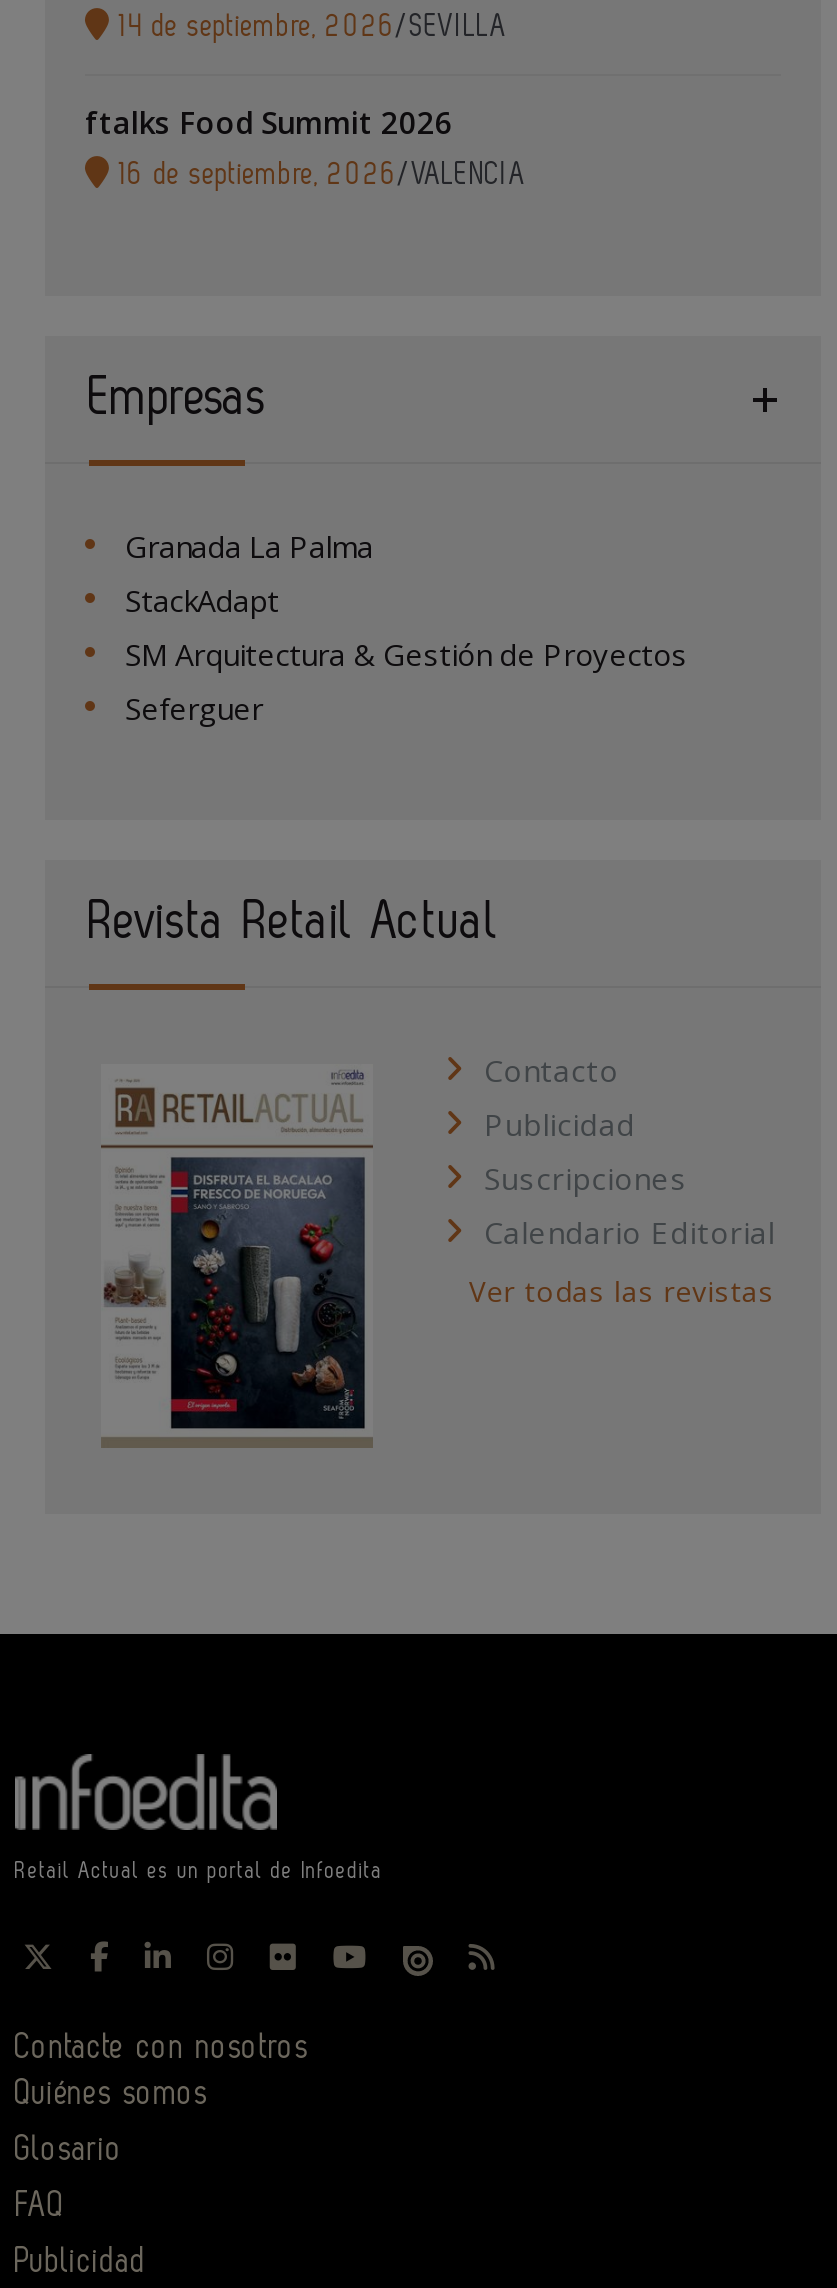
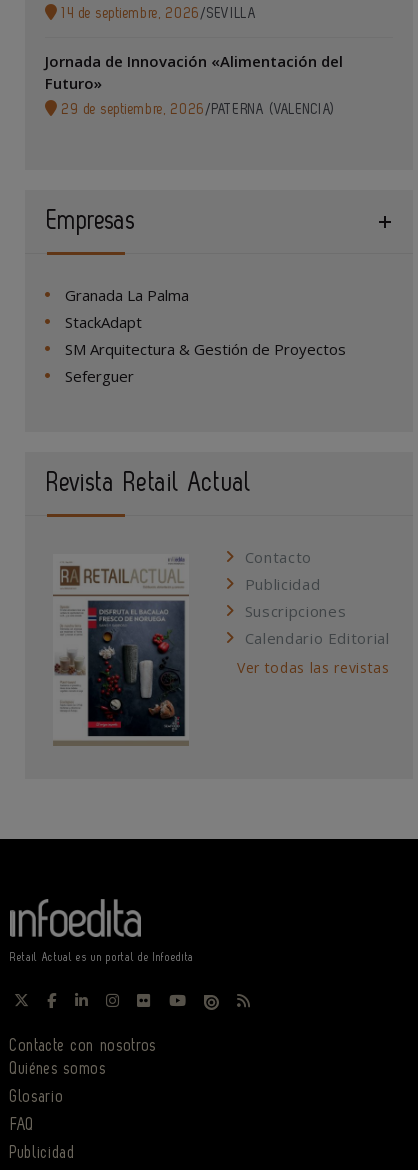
[85,102,526,190] ftalks Food Summit 2026 | 16 de septiembre, 2026/VALENCIA -> [45,51,343,117] Jornada de Innovación «Alimentación del | Futuro» | 29 de septiembre, 2026 /PATERNA (VALENCIA)

